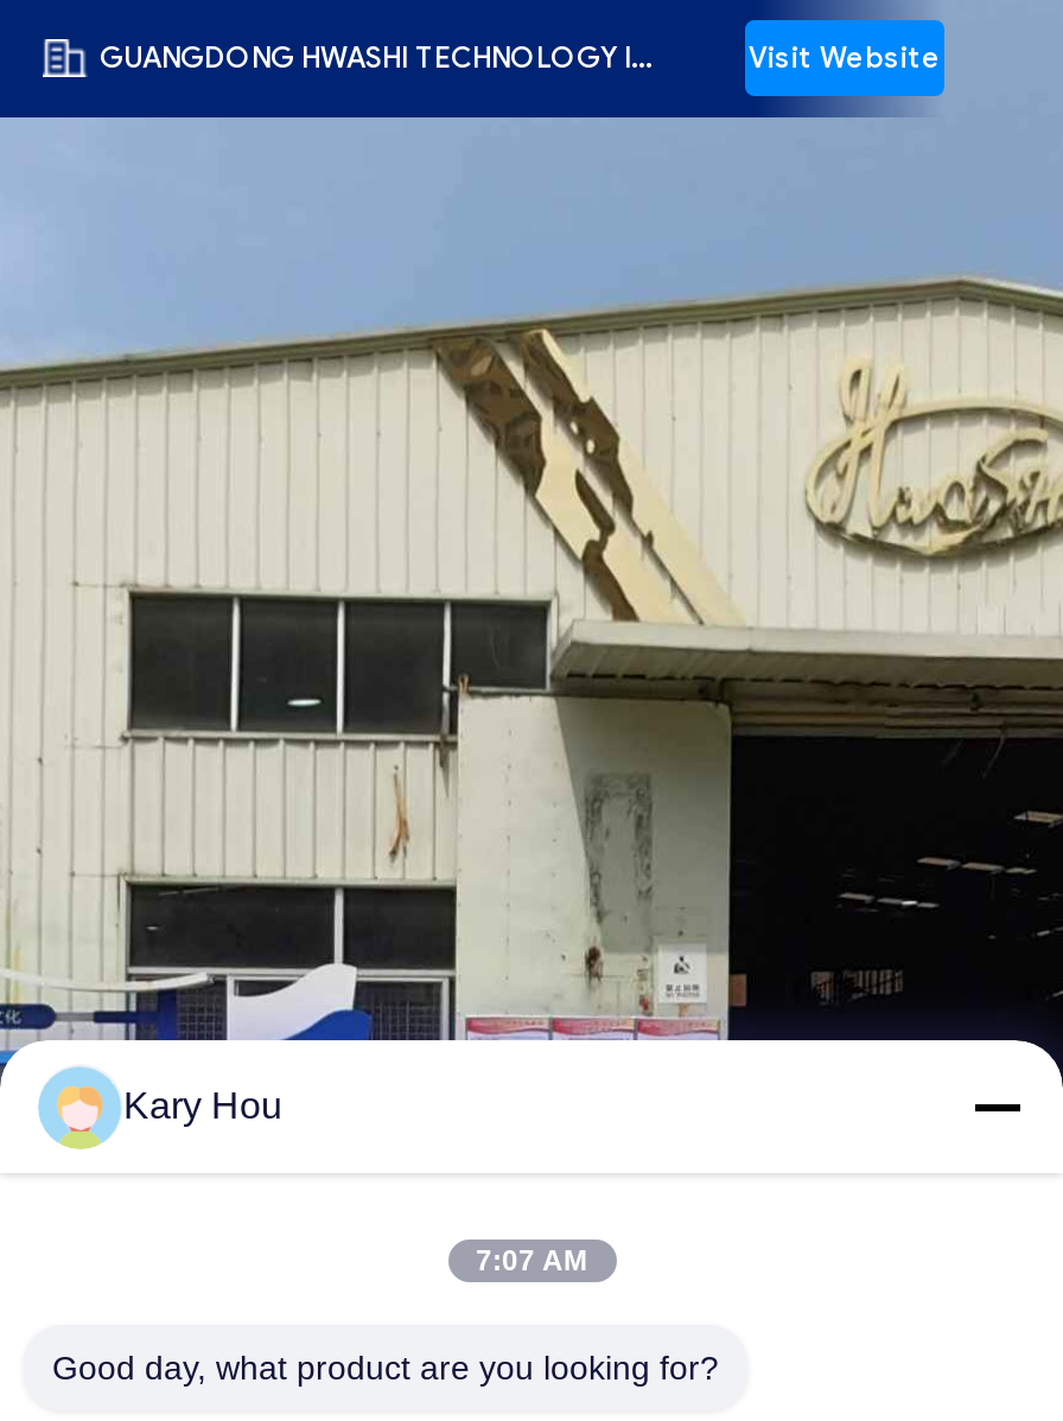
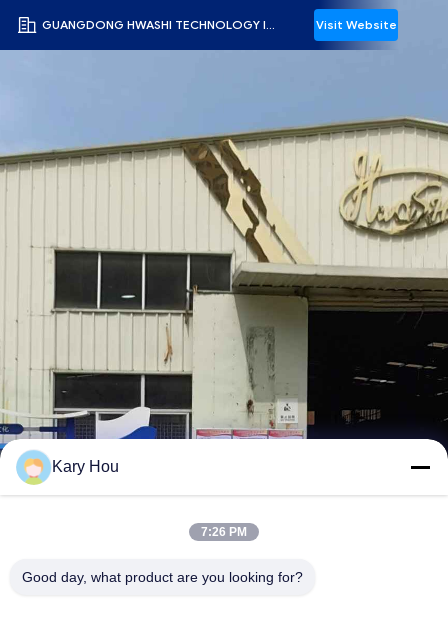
[476,1244,587,1277] 7:07 AM -> [201,525,247,539] 7:26 PM

